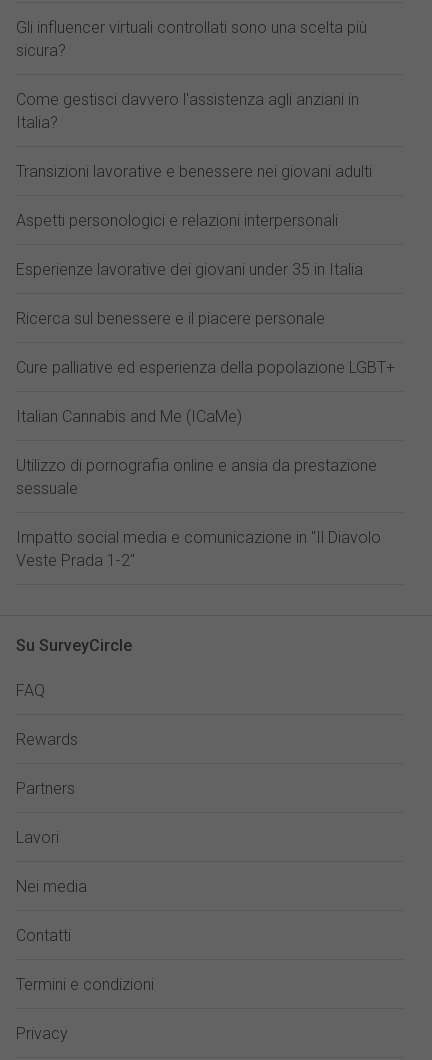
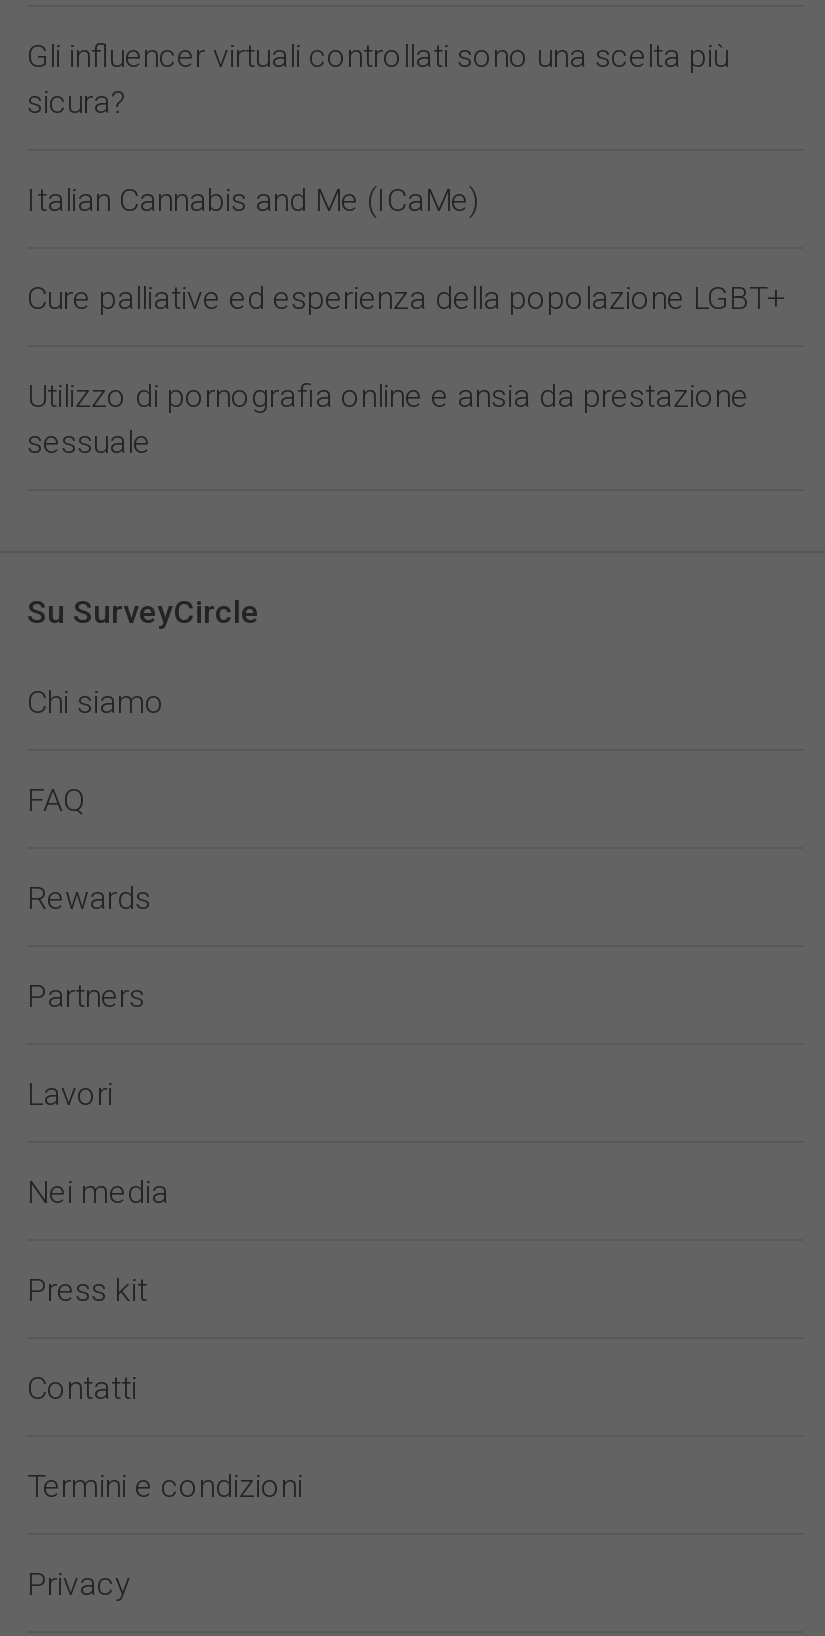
[16,90,372,328] Come gestisci davvero l'assistenza agli anziani in | Italia? | Transizioni lavorative e benessere nei giovani adulti | Aspetti personologici e relazioni interpersonali | Esperienze lavorative dei giovani under 35 in Italia | Ricerca sul benessere e il piacere personale -> none
moved [16,407,242,426] -> [27,181,479,219]: Italian Cannabis and Me (ICaMe)
moved [16,456,377,498] -> [27,377,749,461]: Utilizzo di pornografia online e ansia da prestazione | sessuale
[16,528,381,570] Impatto social media e comunicazione in "Il Diavolo | Veste Prada 1-2" -> none
moved [16,636,132,655] -> [27,593,259,631]: Su SurveyCircle
none -> [27,683,165,721] Chi siamo
moved [16,681,87,896] -> [27,781,169,1211]: FAQ | Rewards | Partners | Lavori | Nei media
none -> [27,1271,147,1309] Press kit

